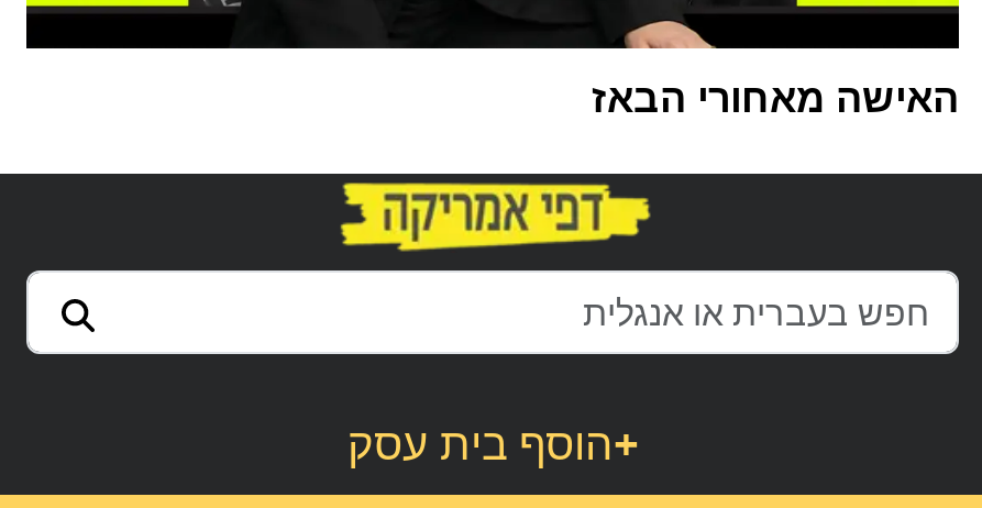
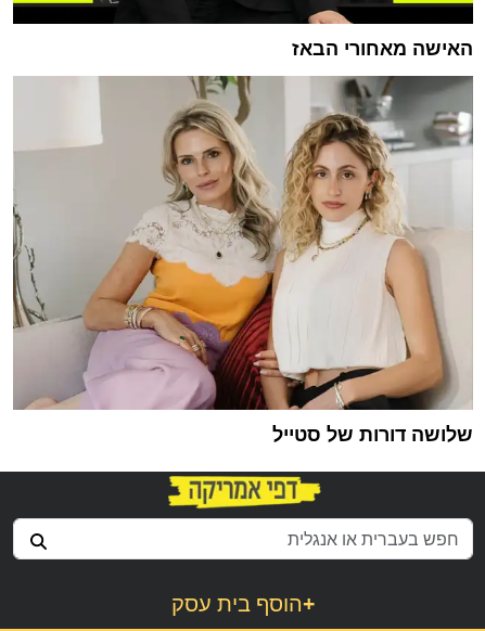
none -> [12,75,474,446] [image] | שלושה דורות של סטייל

